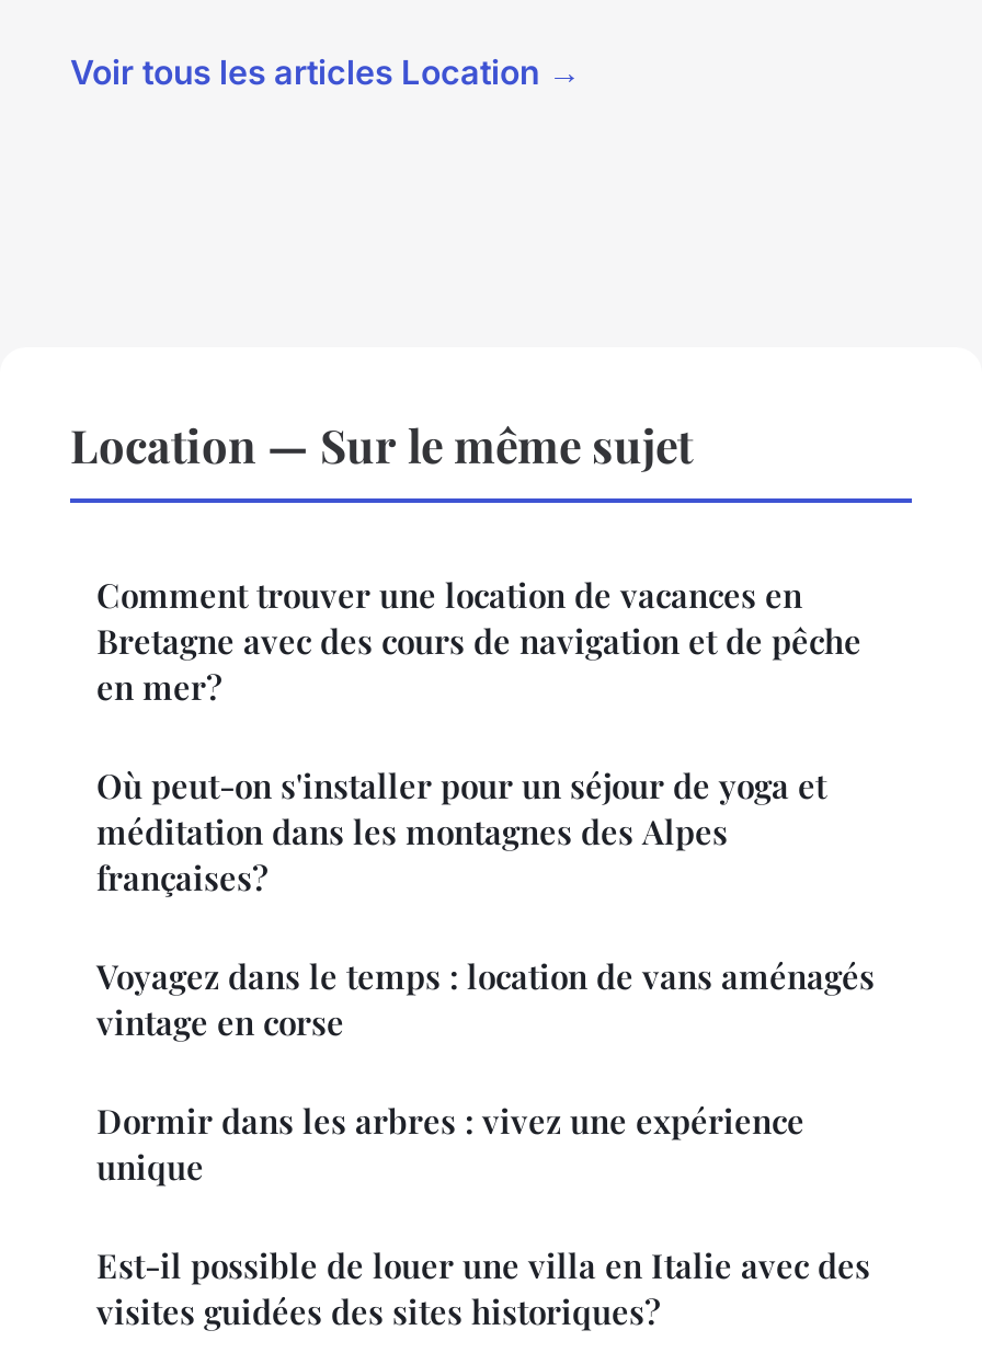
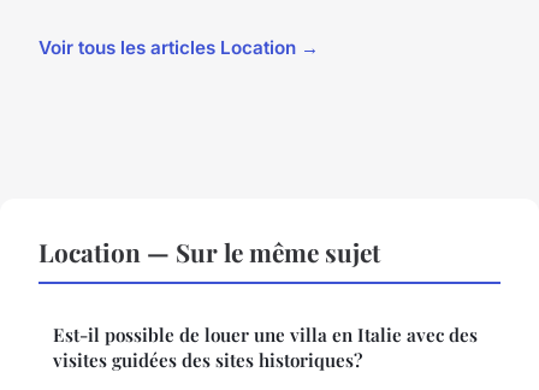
[96,572,875,1188] Comment trouver une location de vacances en | Bretagne avec des cours de navigation et de pêche | en mer? | Où peut-on s'installer pour un séjour de yoga et | méditation dans les montagnes des Alpes | françaises? | Voyagez dans le temps : location de vans aménagés | vintage en corse | Dormir dans les arbres : vivez une expérience | unique -> none

